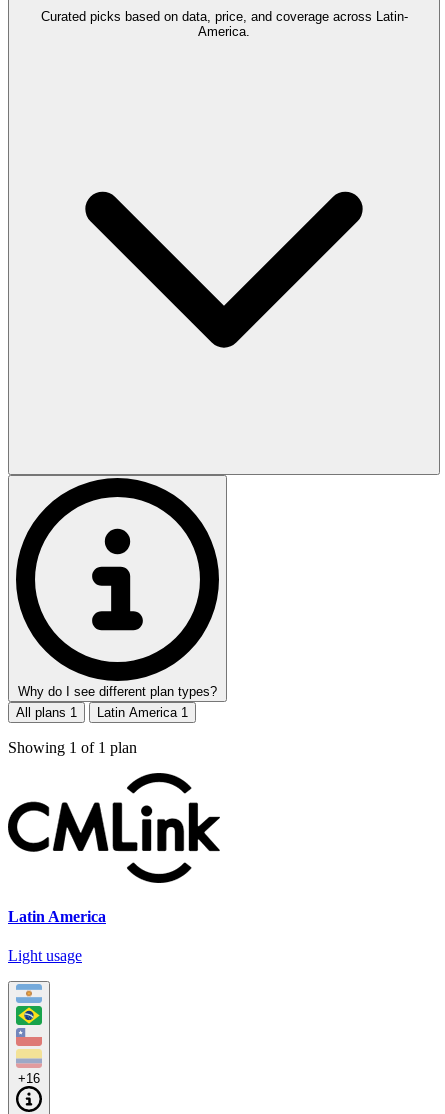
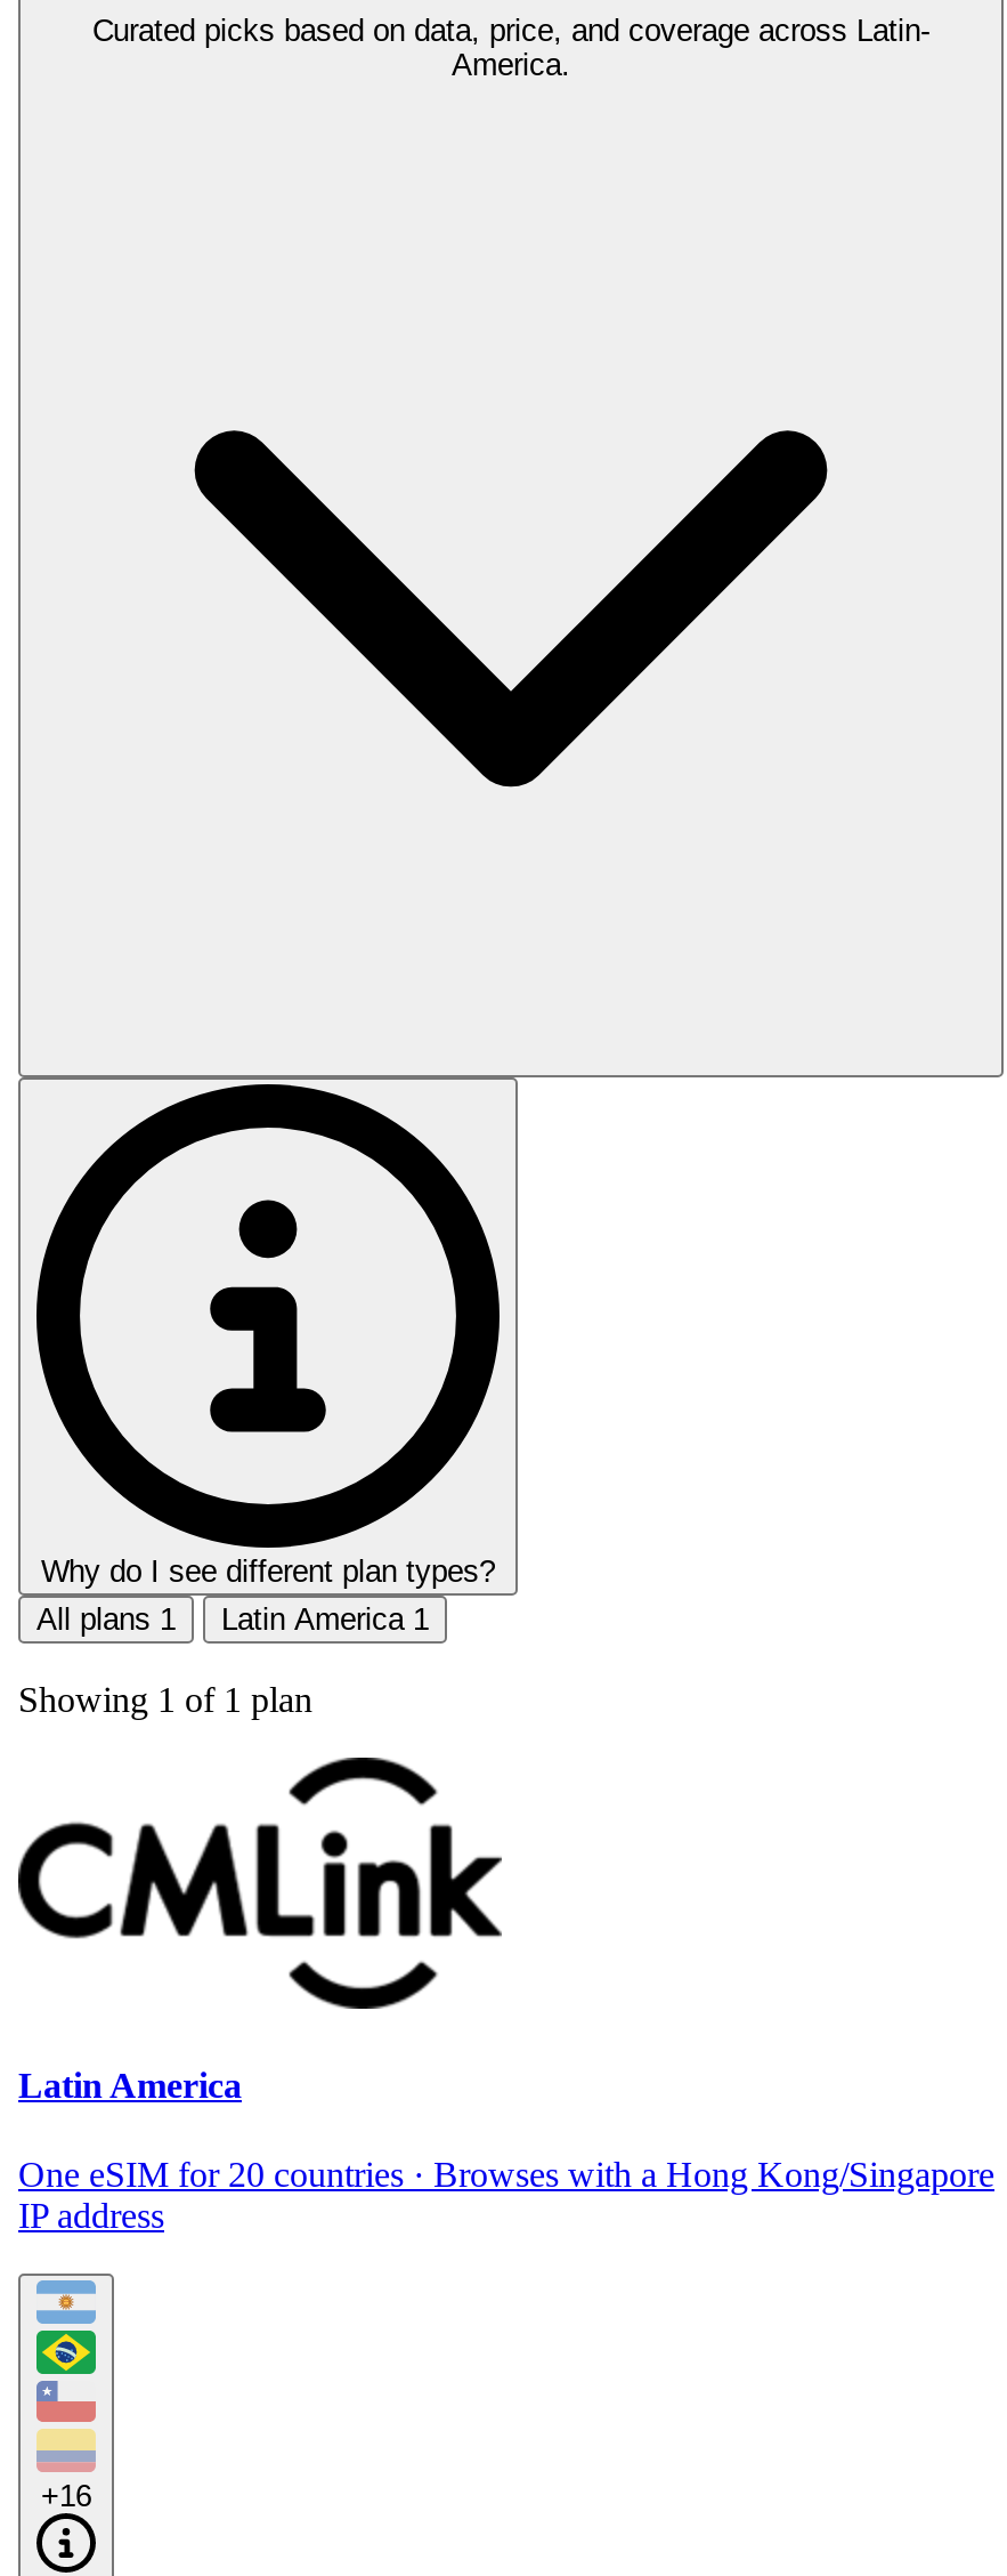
[8,947,82,964] Light usage -> [18,2155,994,2235] One eSIM for 20 countries · Browses with a Hong Kong/Singapore | IP address

